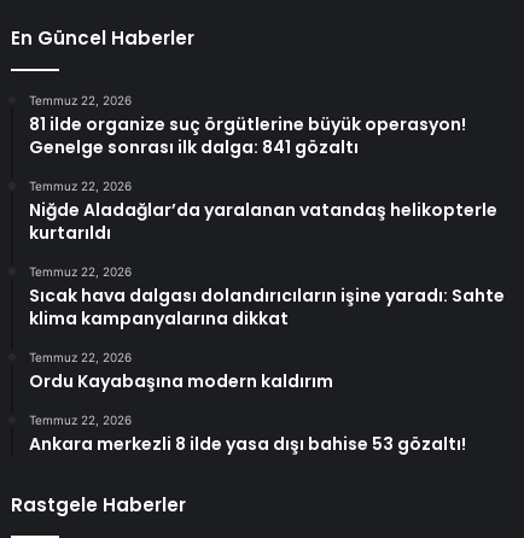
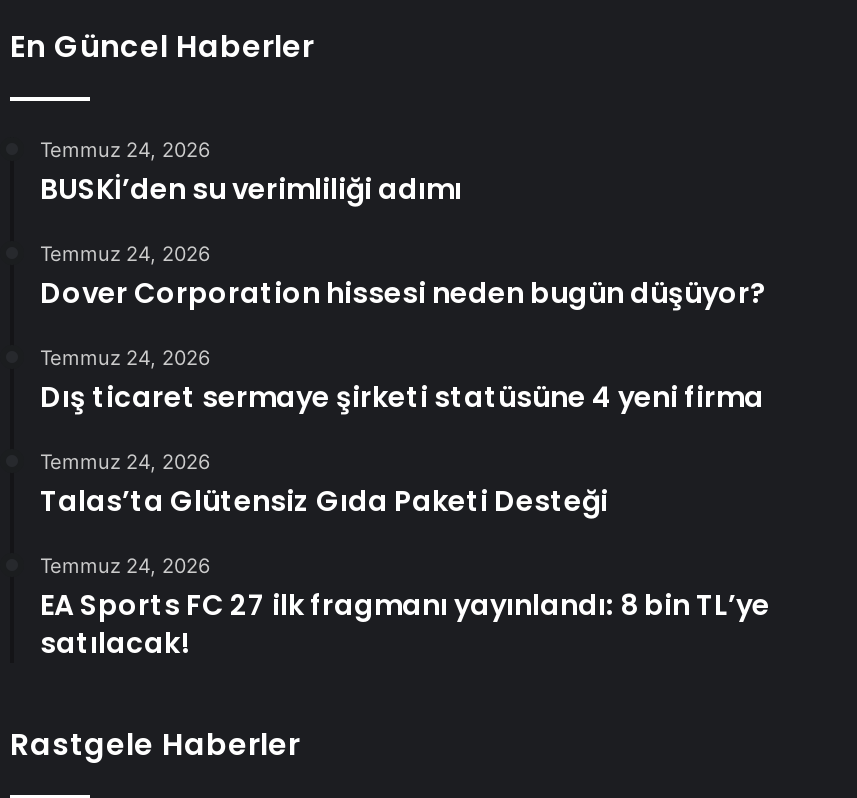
[29,93,466,159] Temmuz 22, 2026 | 81 ilde organize suç örgütlerine büyük operasyon! | Genelge sonrası ilk dalga: 841 gözaltı -> [40,137,462,209] Temmuz 24, 2026 | BUSKİ’den su verimliliği adımı
[29,178,497,245] Temmuz 22, 2026 | Niğde Aladağlar’da yaralanan vatandaş helikopterle | kurtarıldı -> [40,241,766,313] Temmuz 24, 2026 | Dover Corporation hissesi neden bugün düşüyor?
[29,264,505,330] Temmuz 22, 2026 | Sıcak hava dalgası dolandırıcıların işine yaradı: Sahte | klima kampanyalarına dikkat -> [40,345,764,417] Temmuz 24, 2026 | Dış ticaret sermaye şirketi statüsüne 4 yeni firma
[29,350,333,393] Temmuz 22, 2026 | Ordu Kayabaşına modern kaldırım -> [40,449,608,521] Temmuz 24, 2026 | Talas’ta Glütensiz Gıda Paketi Desteği
[29,412,466,456] Temmuz 22, 2026 | Ankara merkezli 8 ilde yasa dışı bahise 53 gözaltı! -> [40,553,770,663] Temmuz 24, 2026 | EA Sports FC 27 ilk fragmanı yayınlandı: 8 bin TL’ye | satılacak!

